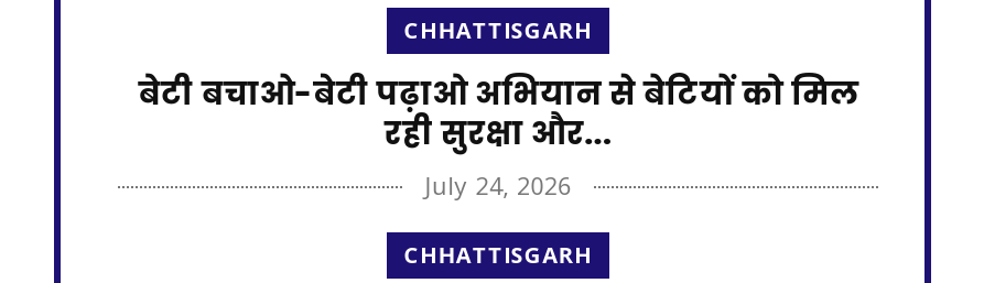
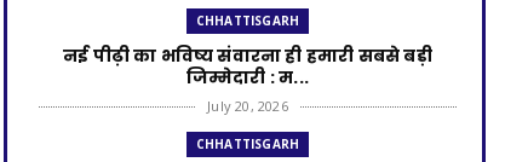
[138,72,858,202] बेटी बचाओ-बेटी पढ़ाओ अभियान से बेटियों को मिल | रही सुरक्षा और... | July 24, 2026 -> [63,44,432,115] नई पीढ़ी का भविष्य संवारना ही हमारी सबसे बड़ी | जिम्मेदारी : म... | July 20, 2026

